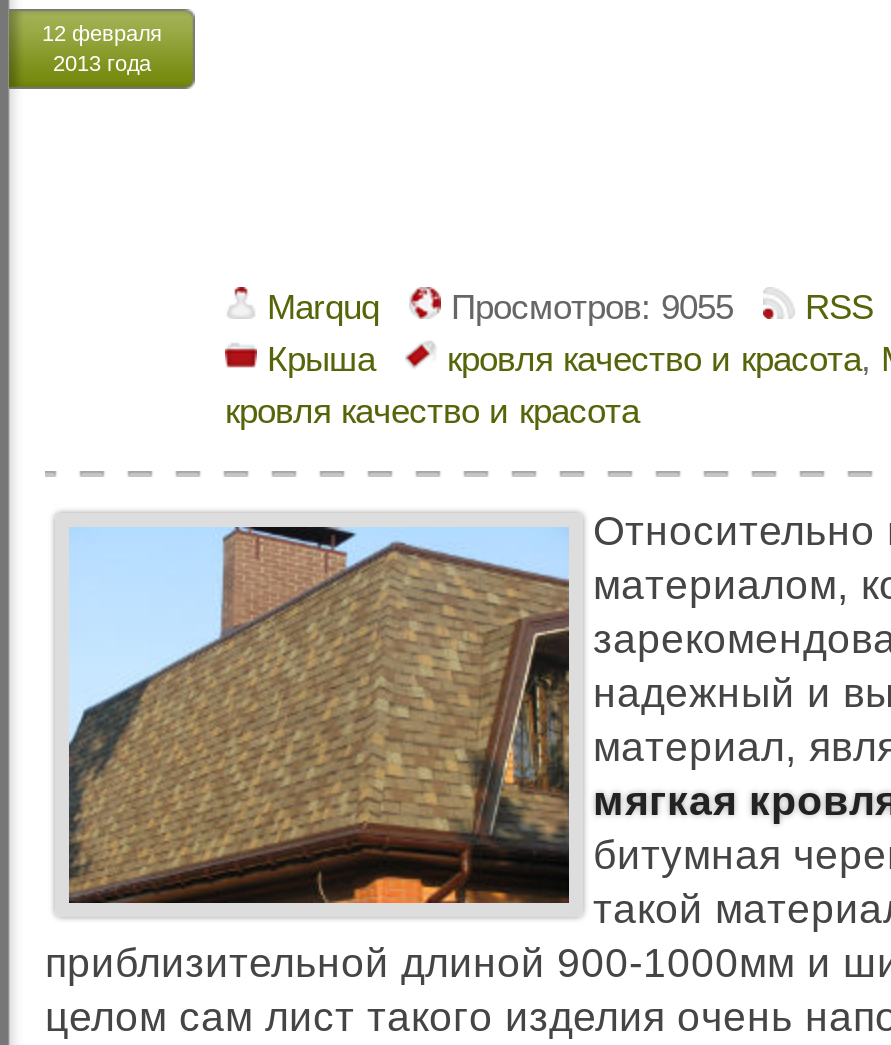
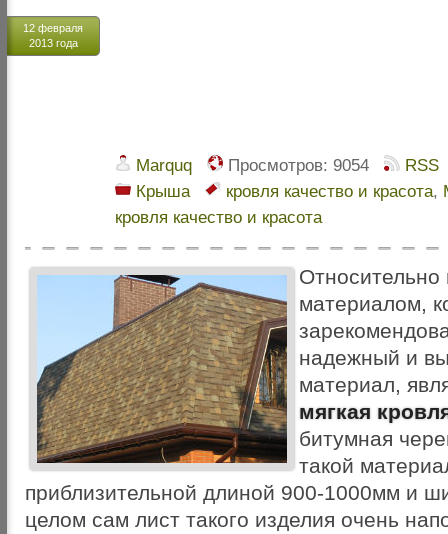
[267,287,873,327] Marquq Просмотров: 9055 RSS -> [136,155,439,175] Marquq Просмотров: 9054 RSS

